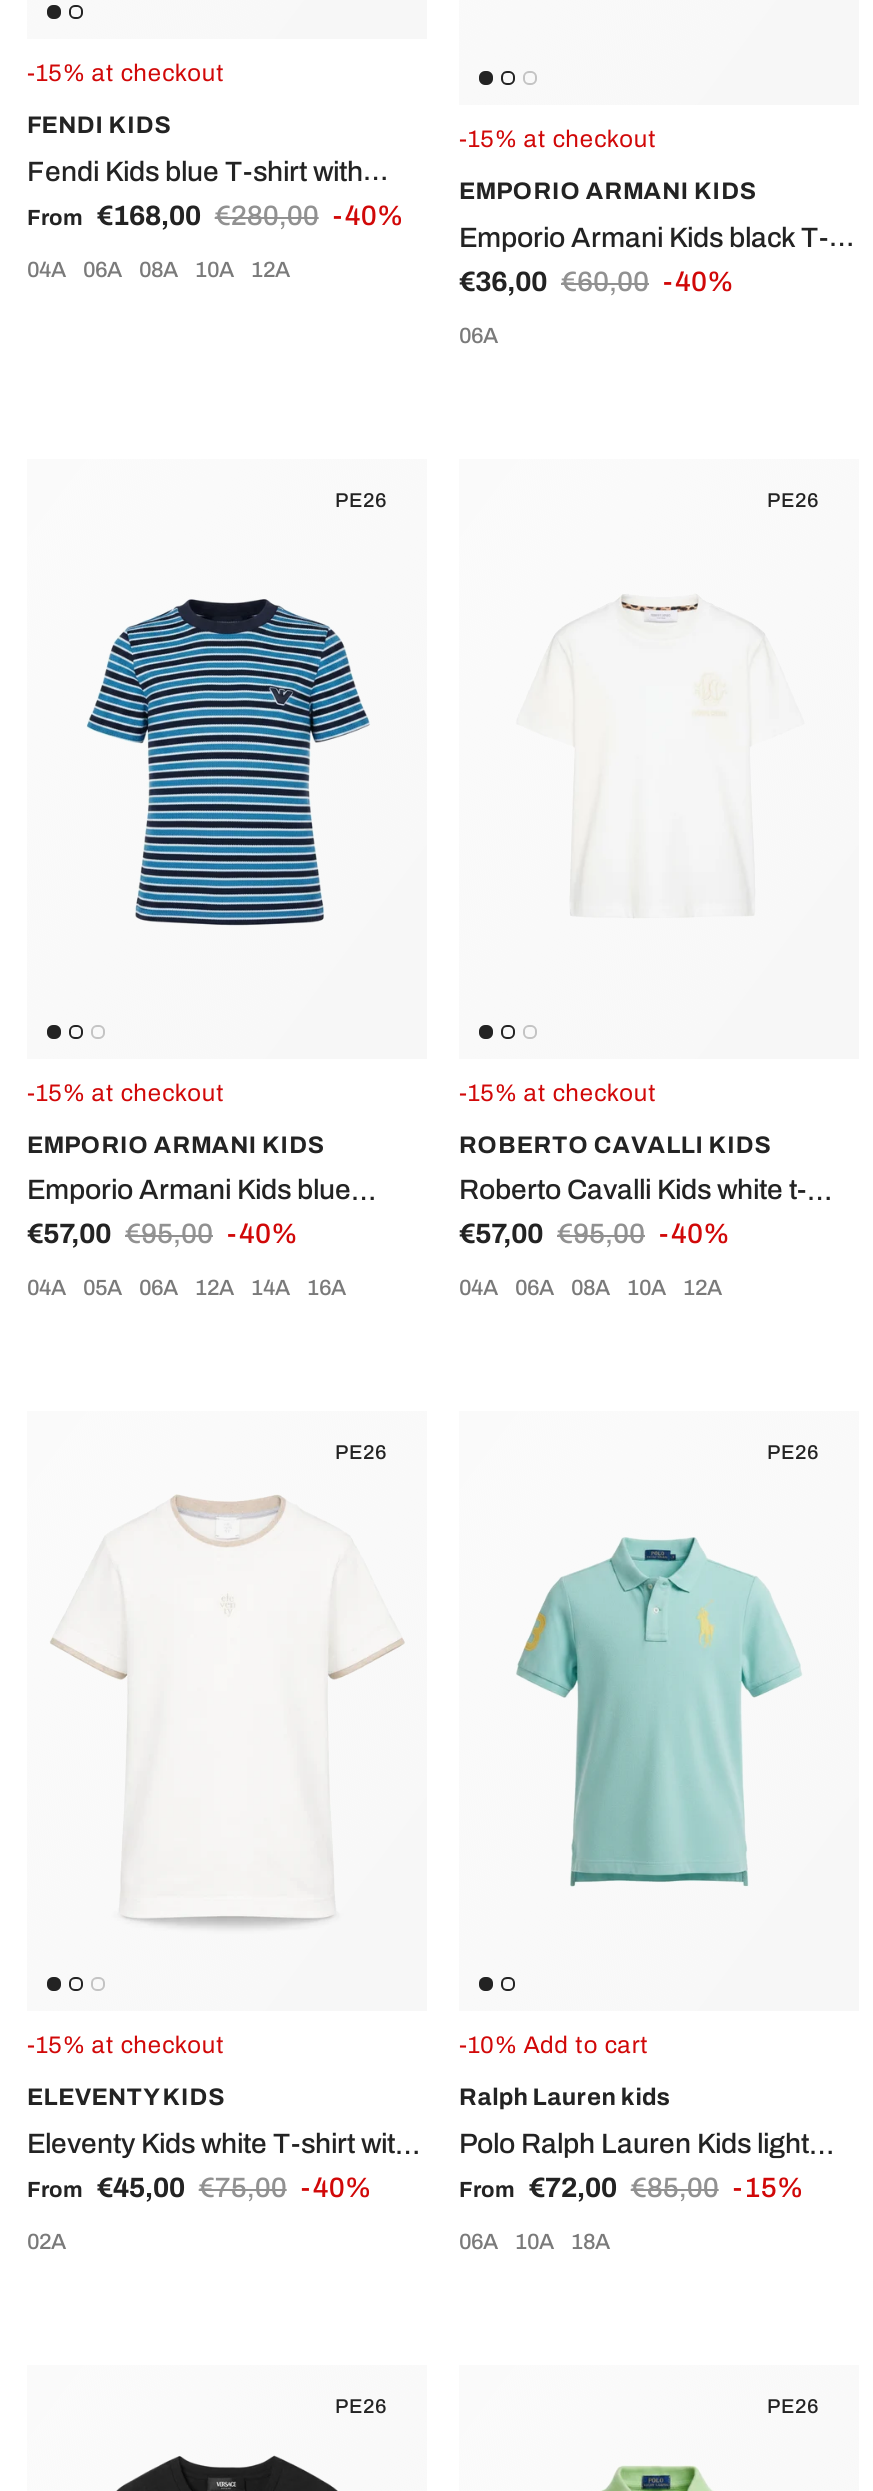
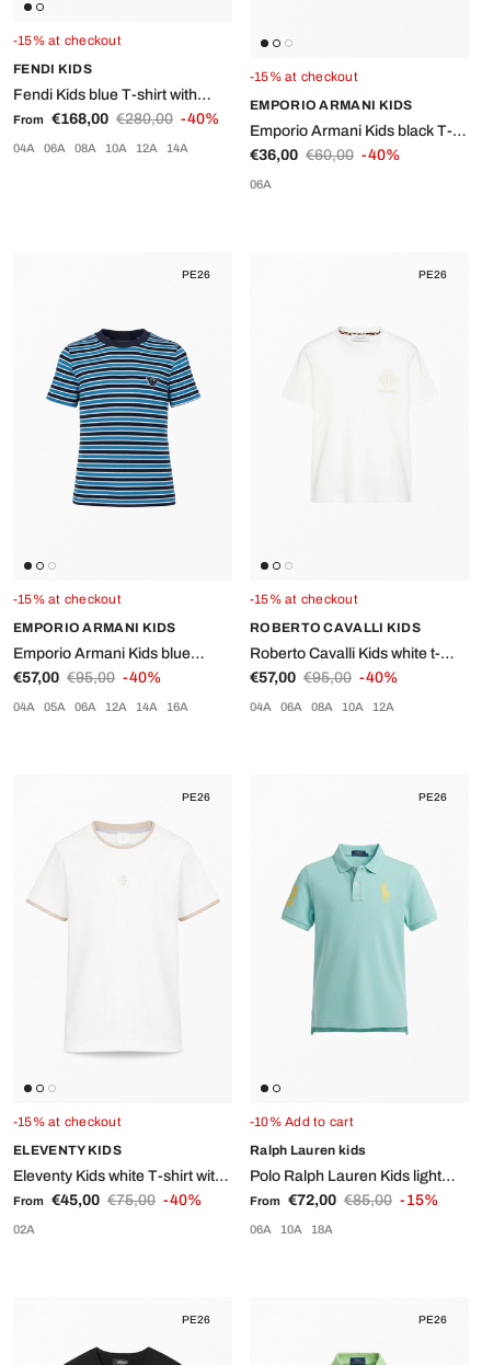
none -> [167,141,188,154] 14A

